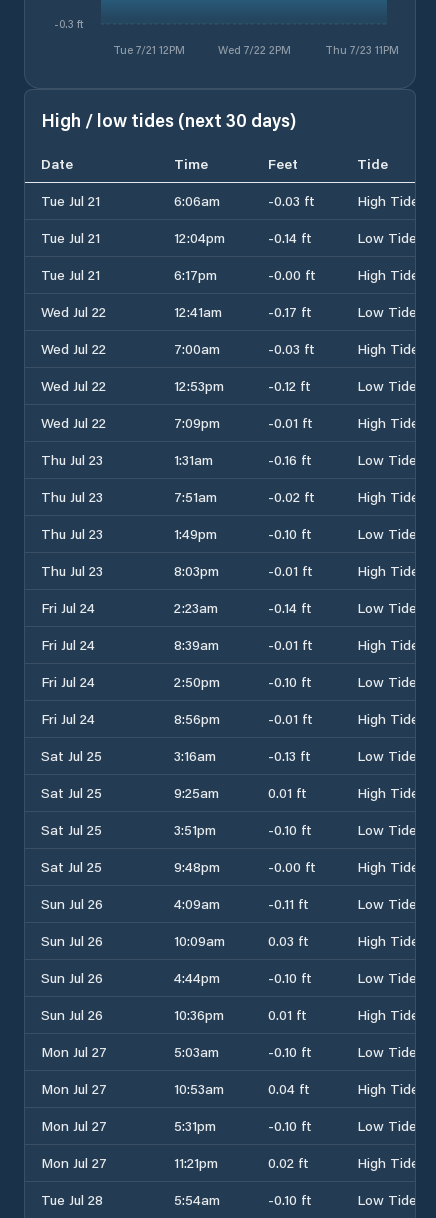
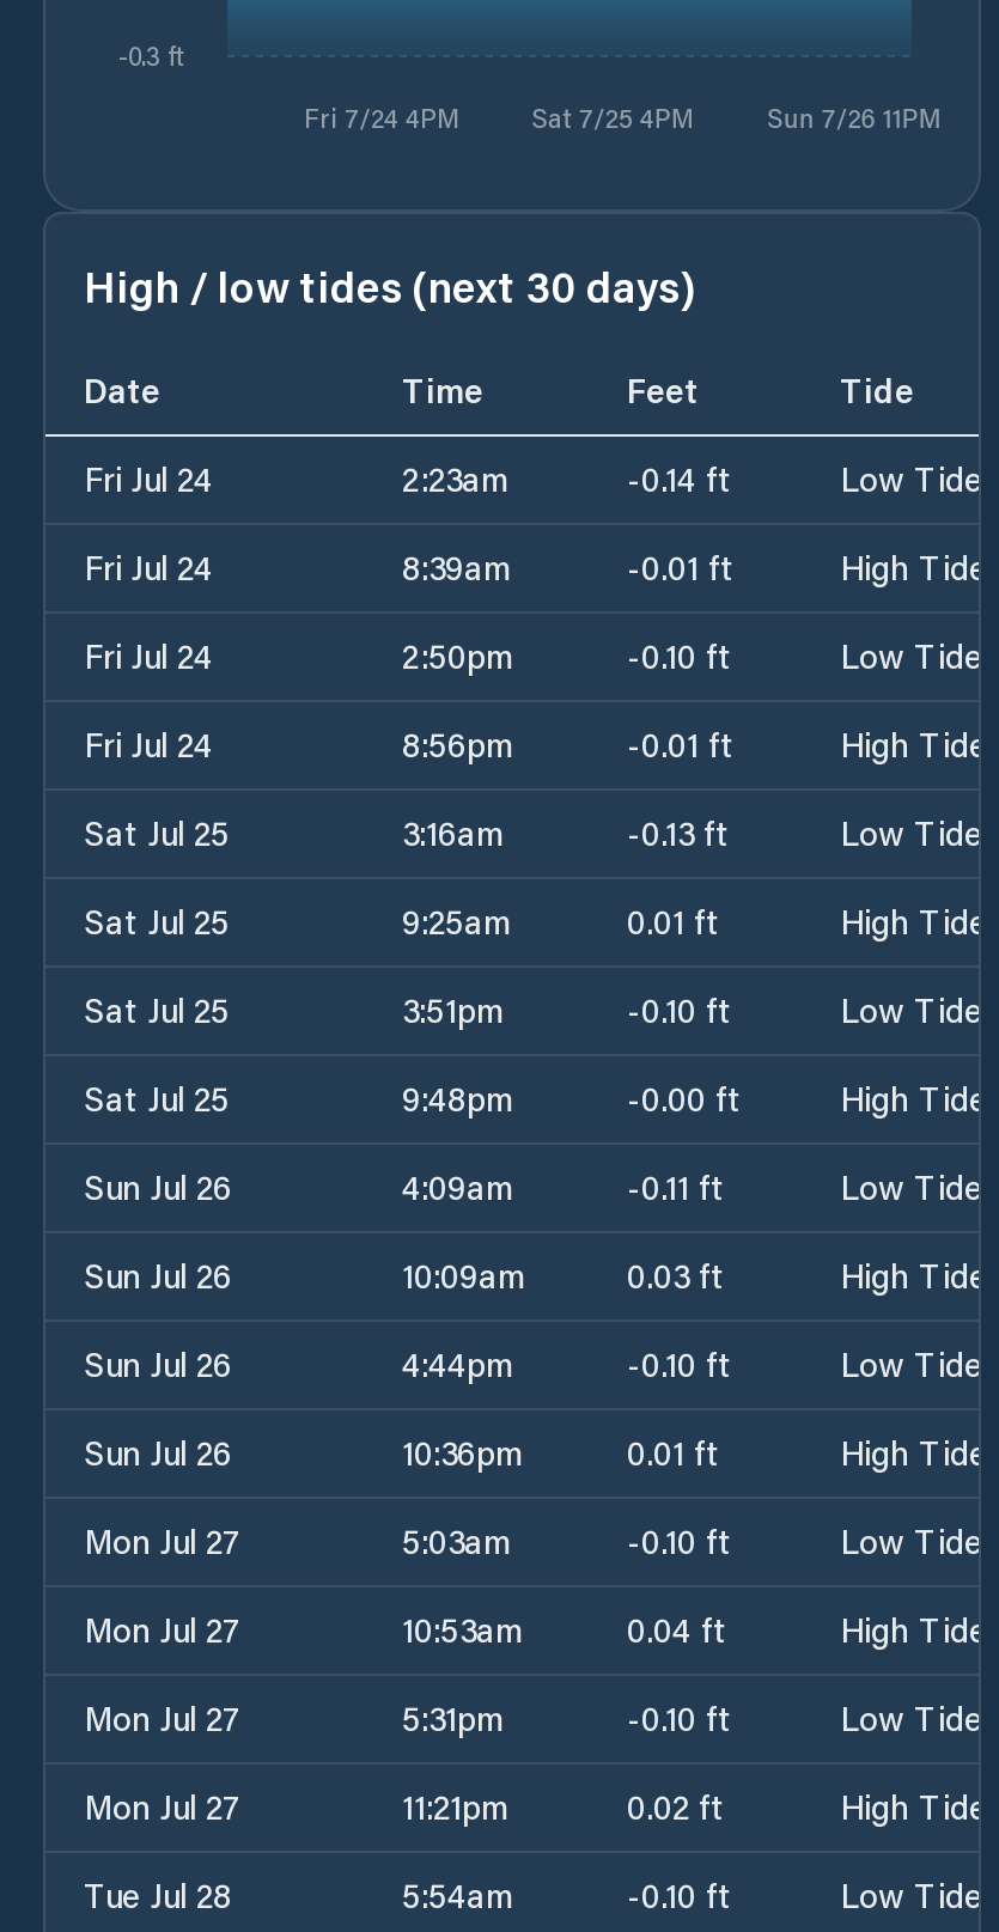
[113,43,399,57] Tue 7/21 12PM | Wed 7/22 2PM | Thu 7/23 11PM -> [304,100,941,135] Fri 7/24 4PM | Sat 7/25 4PM | Sun 7/26 11PM
[41,191,419,580] Tue Jul 21 | 6:06am | -0.03 ft | High Tide | Tue Jul 21 | 12:04pm | -0.14 ft | Low Tide | Tue Jul 21 | 6:17pm | -0.00 ft | High Tide | Wed Jul 22 | 12:41am | -0.17 ft | Low Tide | Wed Jul 22 | 7:00am | -0.03 ft | High Tide | Wed Jul 22 | 12:53pm | -0.12 ft | Low Tide | Wed Jul 22 | 7:09pm | -0.01 ft | High Tide | Thu Jul 23 | 1:31am | -0.16 ft | Low Tide | Thu Jul 23 | 7:51am | -0.02 ft | High Tide | Thu Jul 23 | 1:49pm | -0.10 ft | Low Tide | Thu Jul 23 | 8:03pm | -0.01 ft | High Tide -> none

